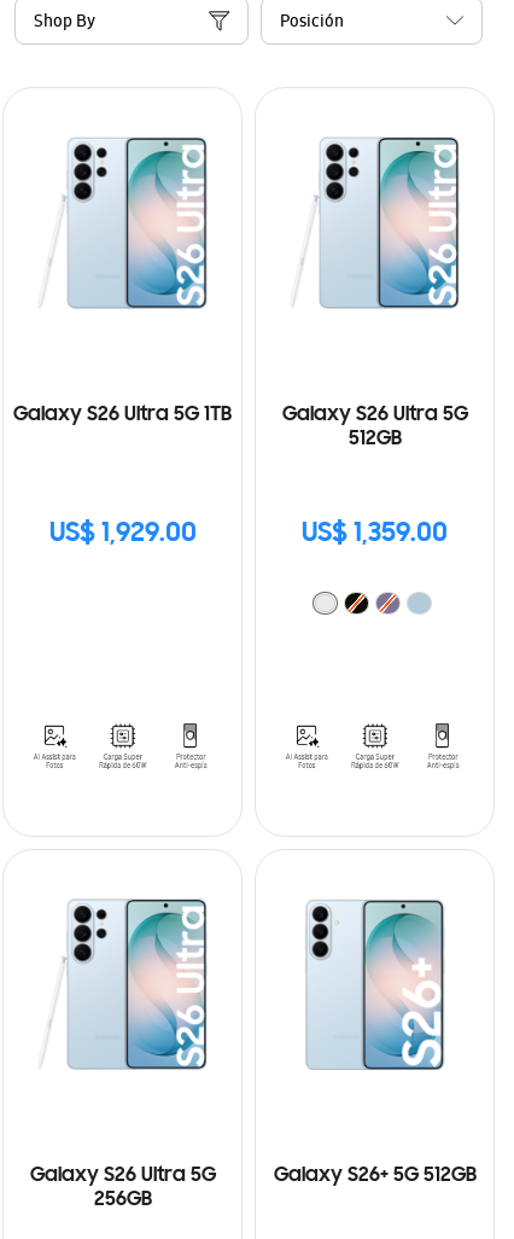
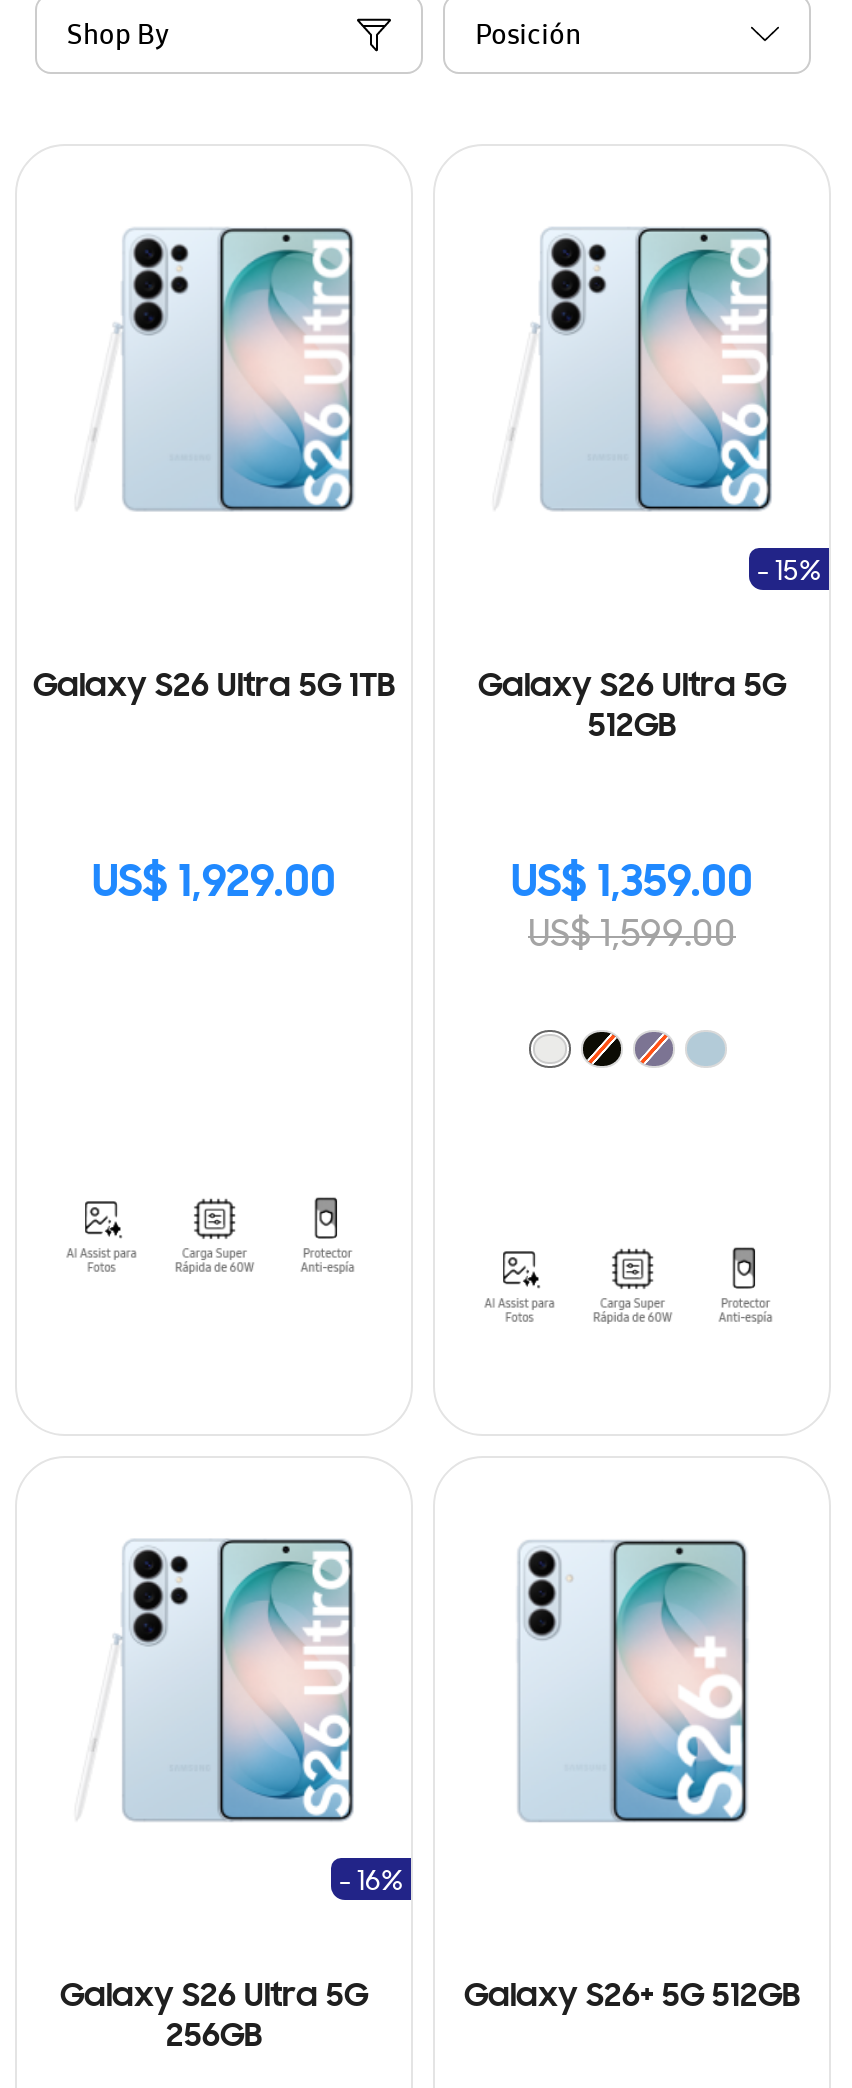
none -> [757,557,821,587] - 15%
none -> [339,1868,403,1898] - 16%
none -> [528,915,736,955] US$ 1,599.00

